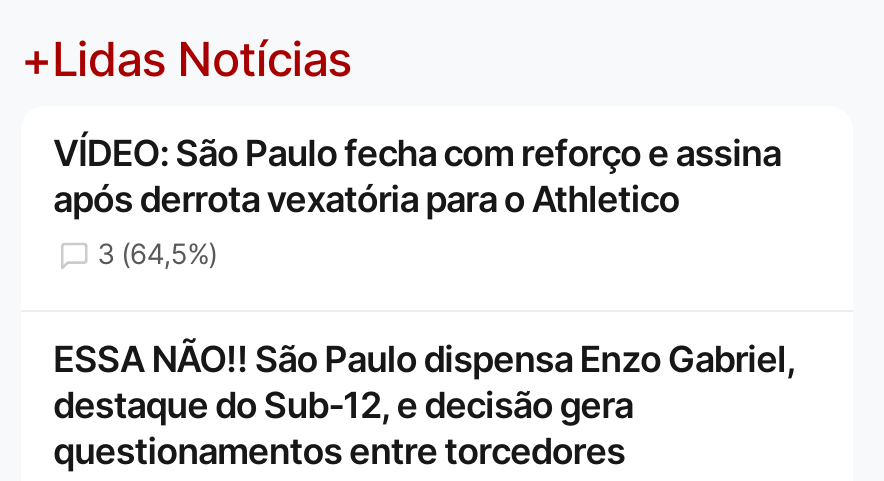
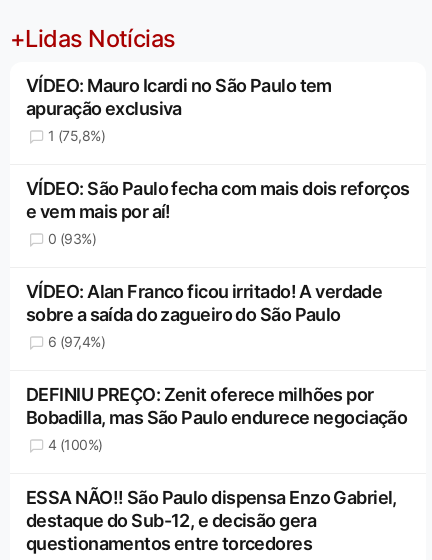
[53,132,781,270] VÍDEO: São Paulo fecha com reforço e assina | após derrota vexatória para o Athletico | 3 (64,5%) -> [26,75,410,453] VÍDEO: Mauro Icardi no São Paulo tem | apuração exclusiva | 1 (75,8%) | VÍDEO: São Paulo fecha com mais dois reforços | e vem mais por aí! | 0 (93%) | VÍDEO: Alan Franco ficou irritado! A verdade | sobre a saída do zagueiro do São Paulo | 6 (97,4%) | DEFINIU PREÇO: Zenit oferece milhões por | Bobadilla, mas São Paulo endurece negociação | 4 (100%)

